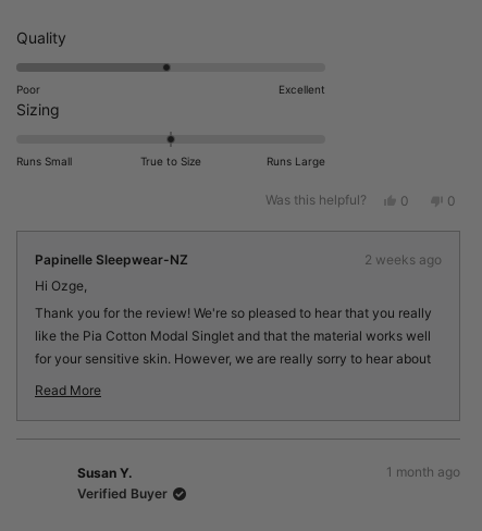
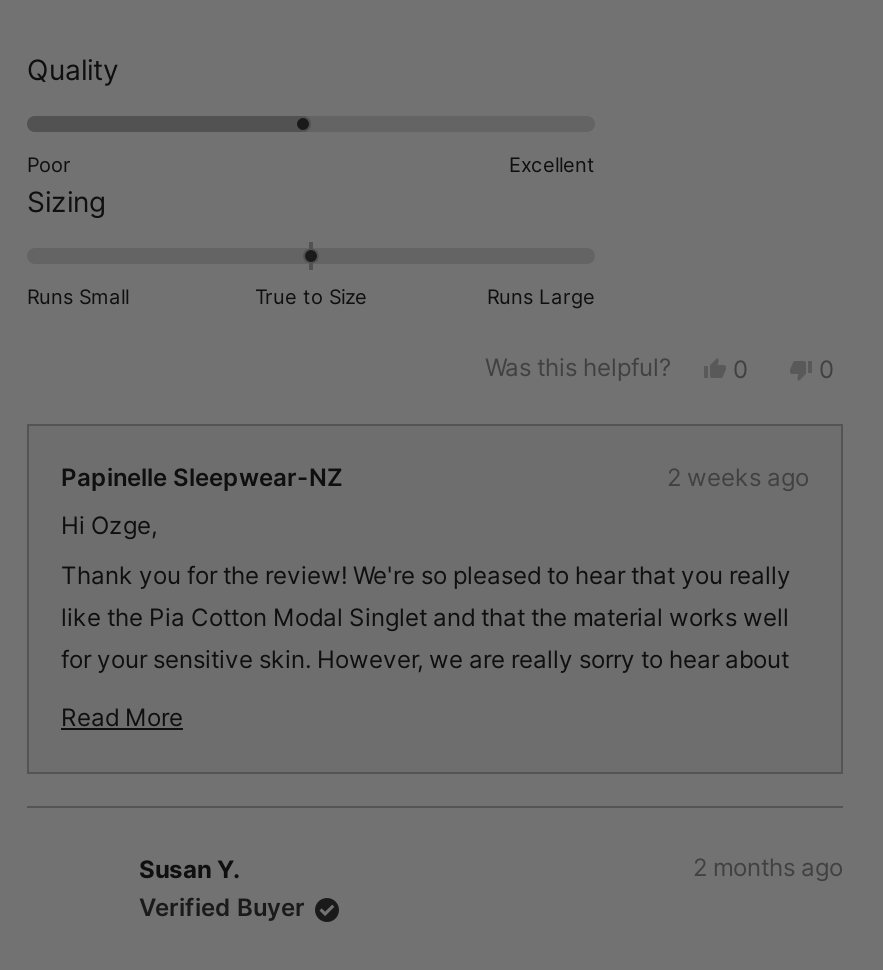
[386,464,460,480] 1 month ago -> [693,853,843,883] 2 months ago

